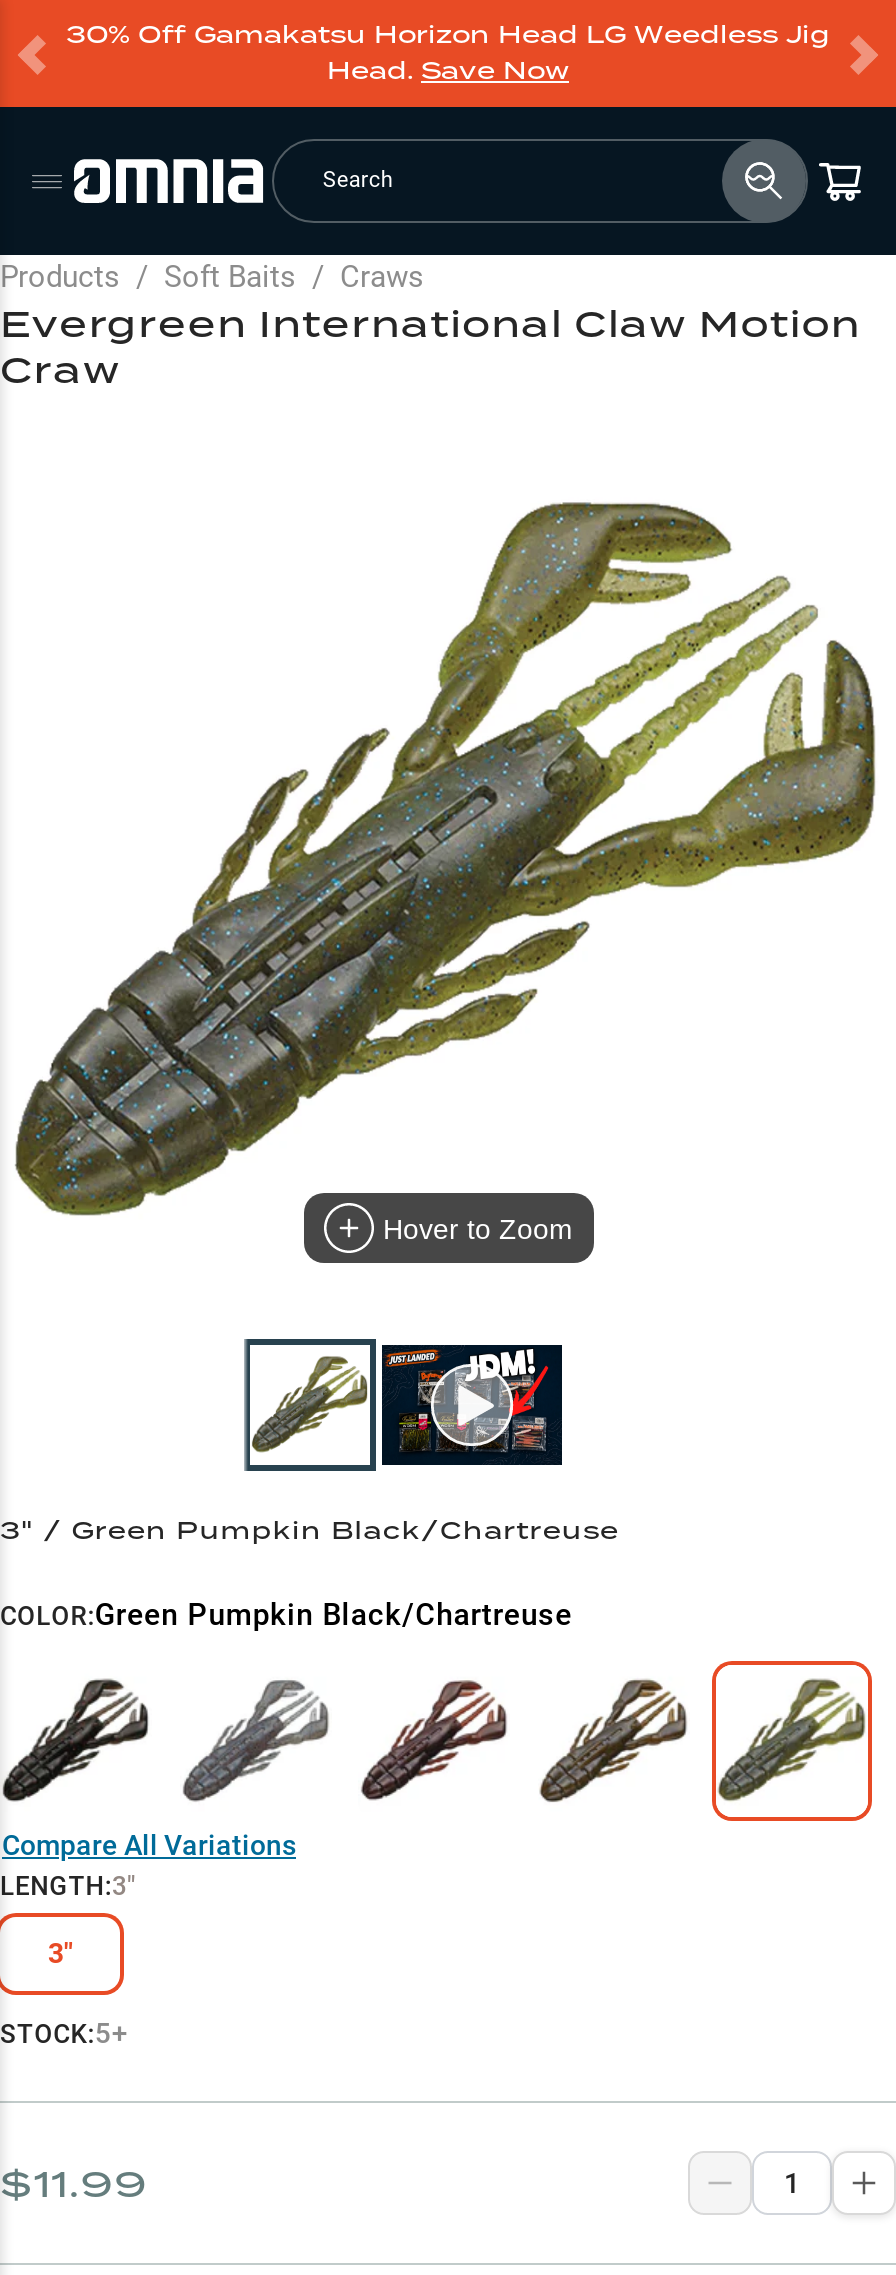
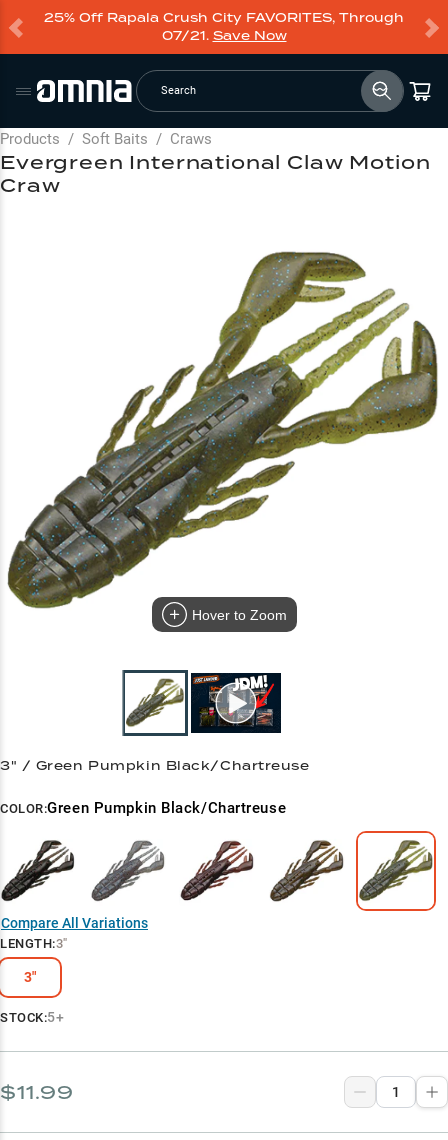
[66,17,830,87] 30% Off Gamakatsu Horizon Head LG Weedless Jig | Head. Save Now -> [44,9,404,44] 25% Off Rapala Crush City FAVORITES, Through | 07/21. Save Now

